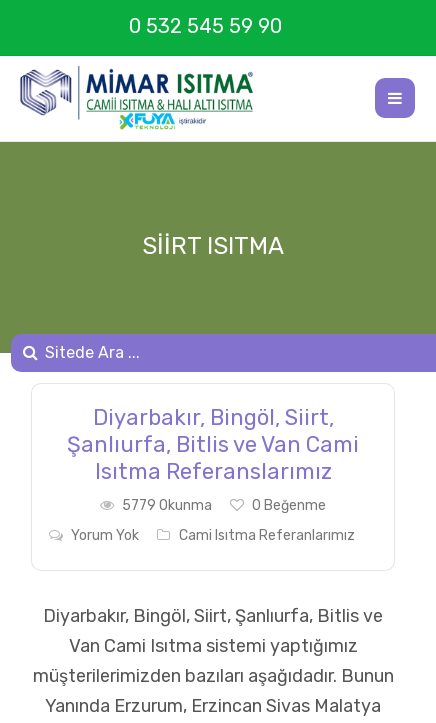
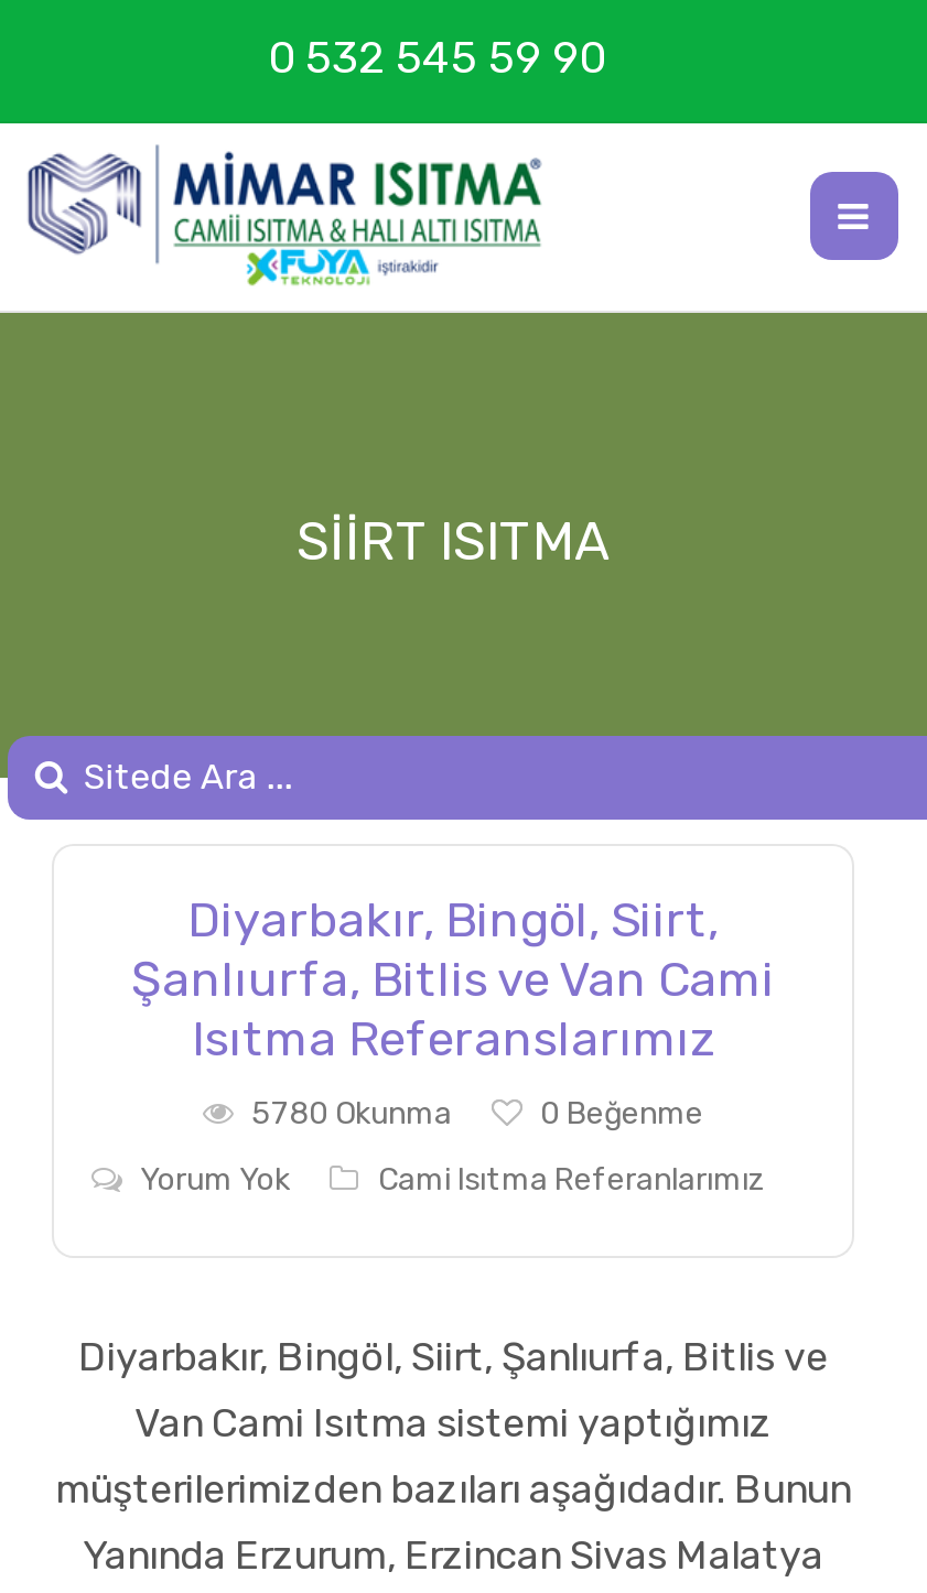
[122,497,212,514] 5779 Okunma -> [251,1094,452,1132] 5780 Okunma

